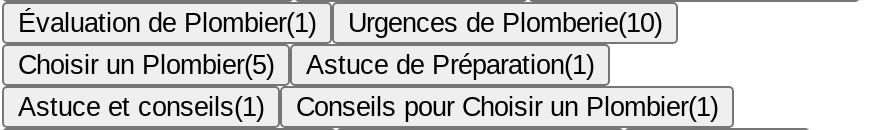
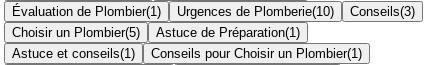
none -> [350,4,415,19] Conseils(3)

